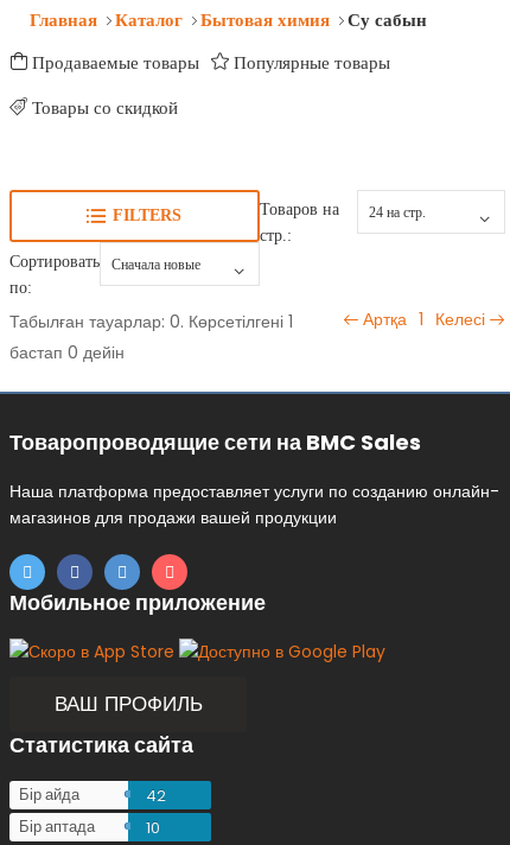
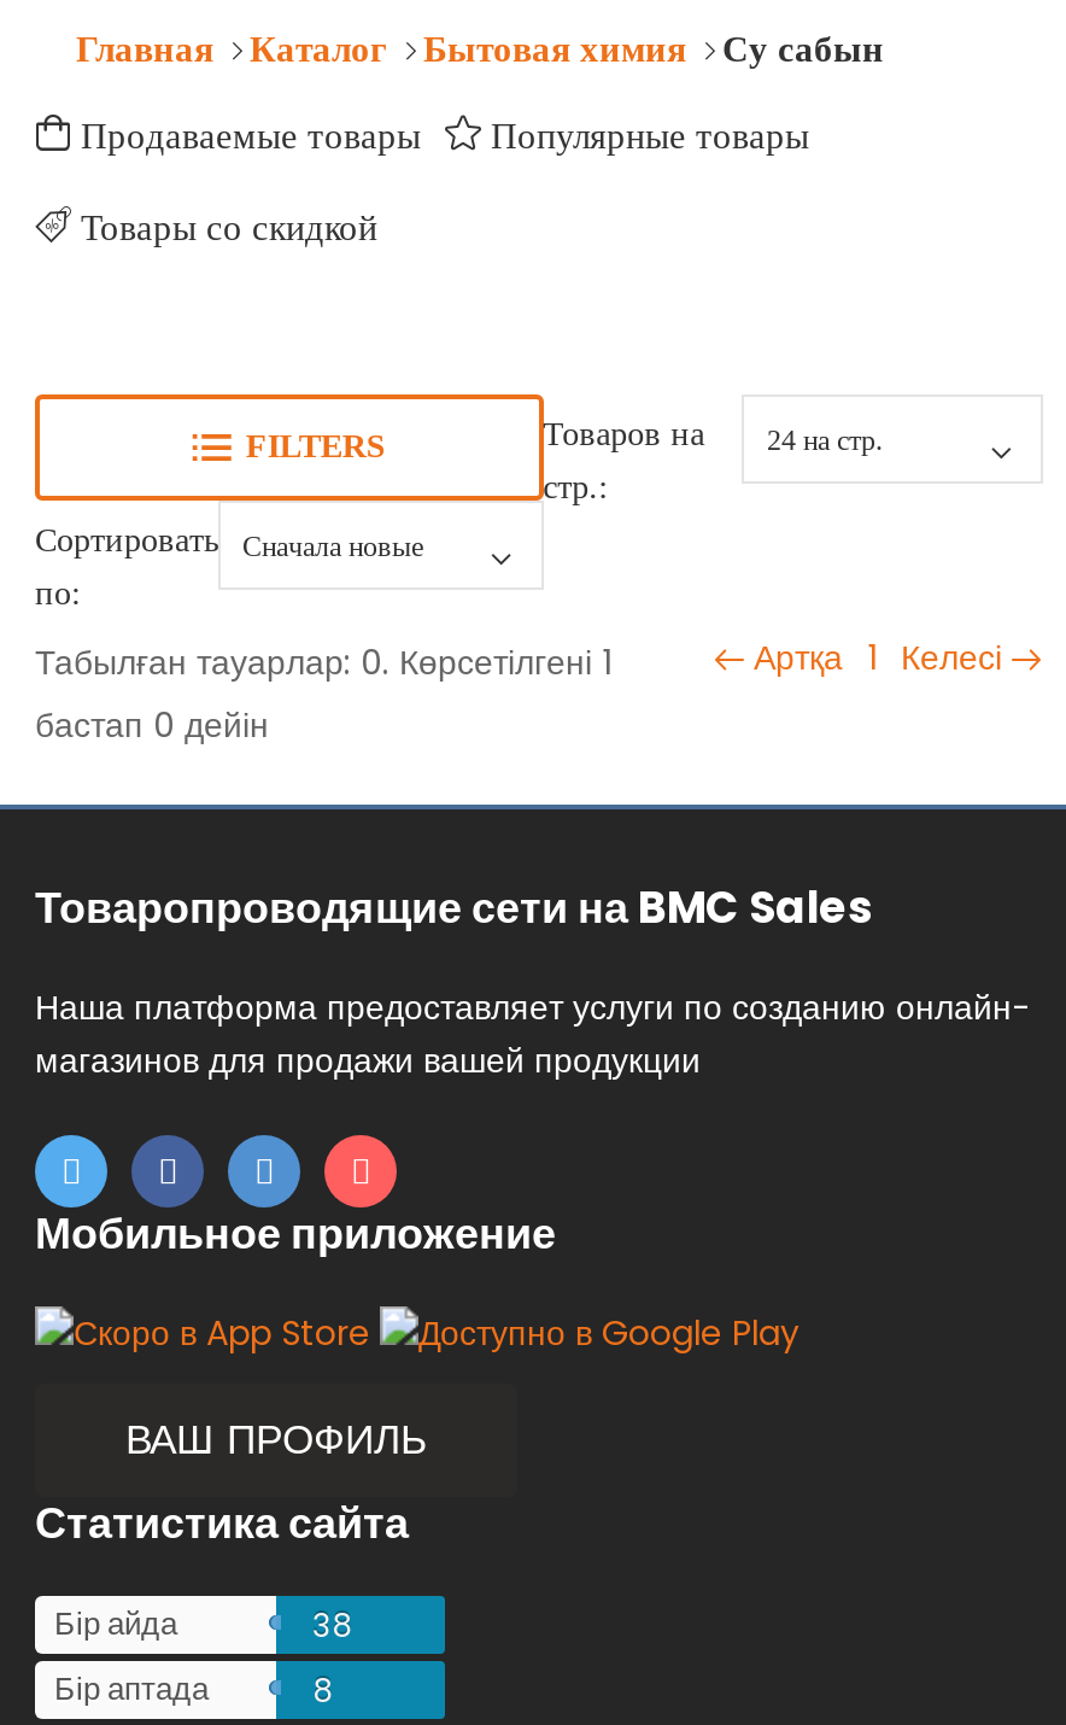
[146,785,166,807] 42 -> [312,1604,351,1649] 38
[146,817,160,839] 10 -> [312,1669,332,1715] 8

